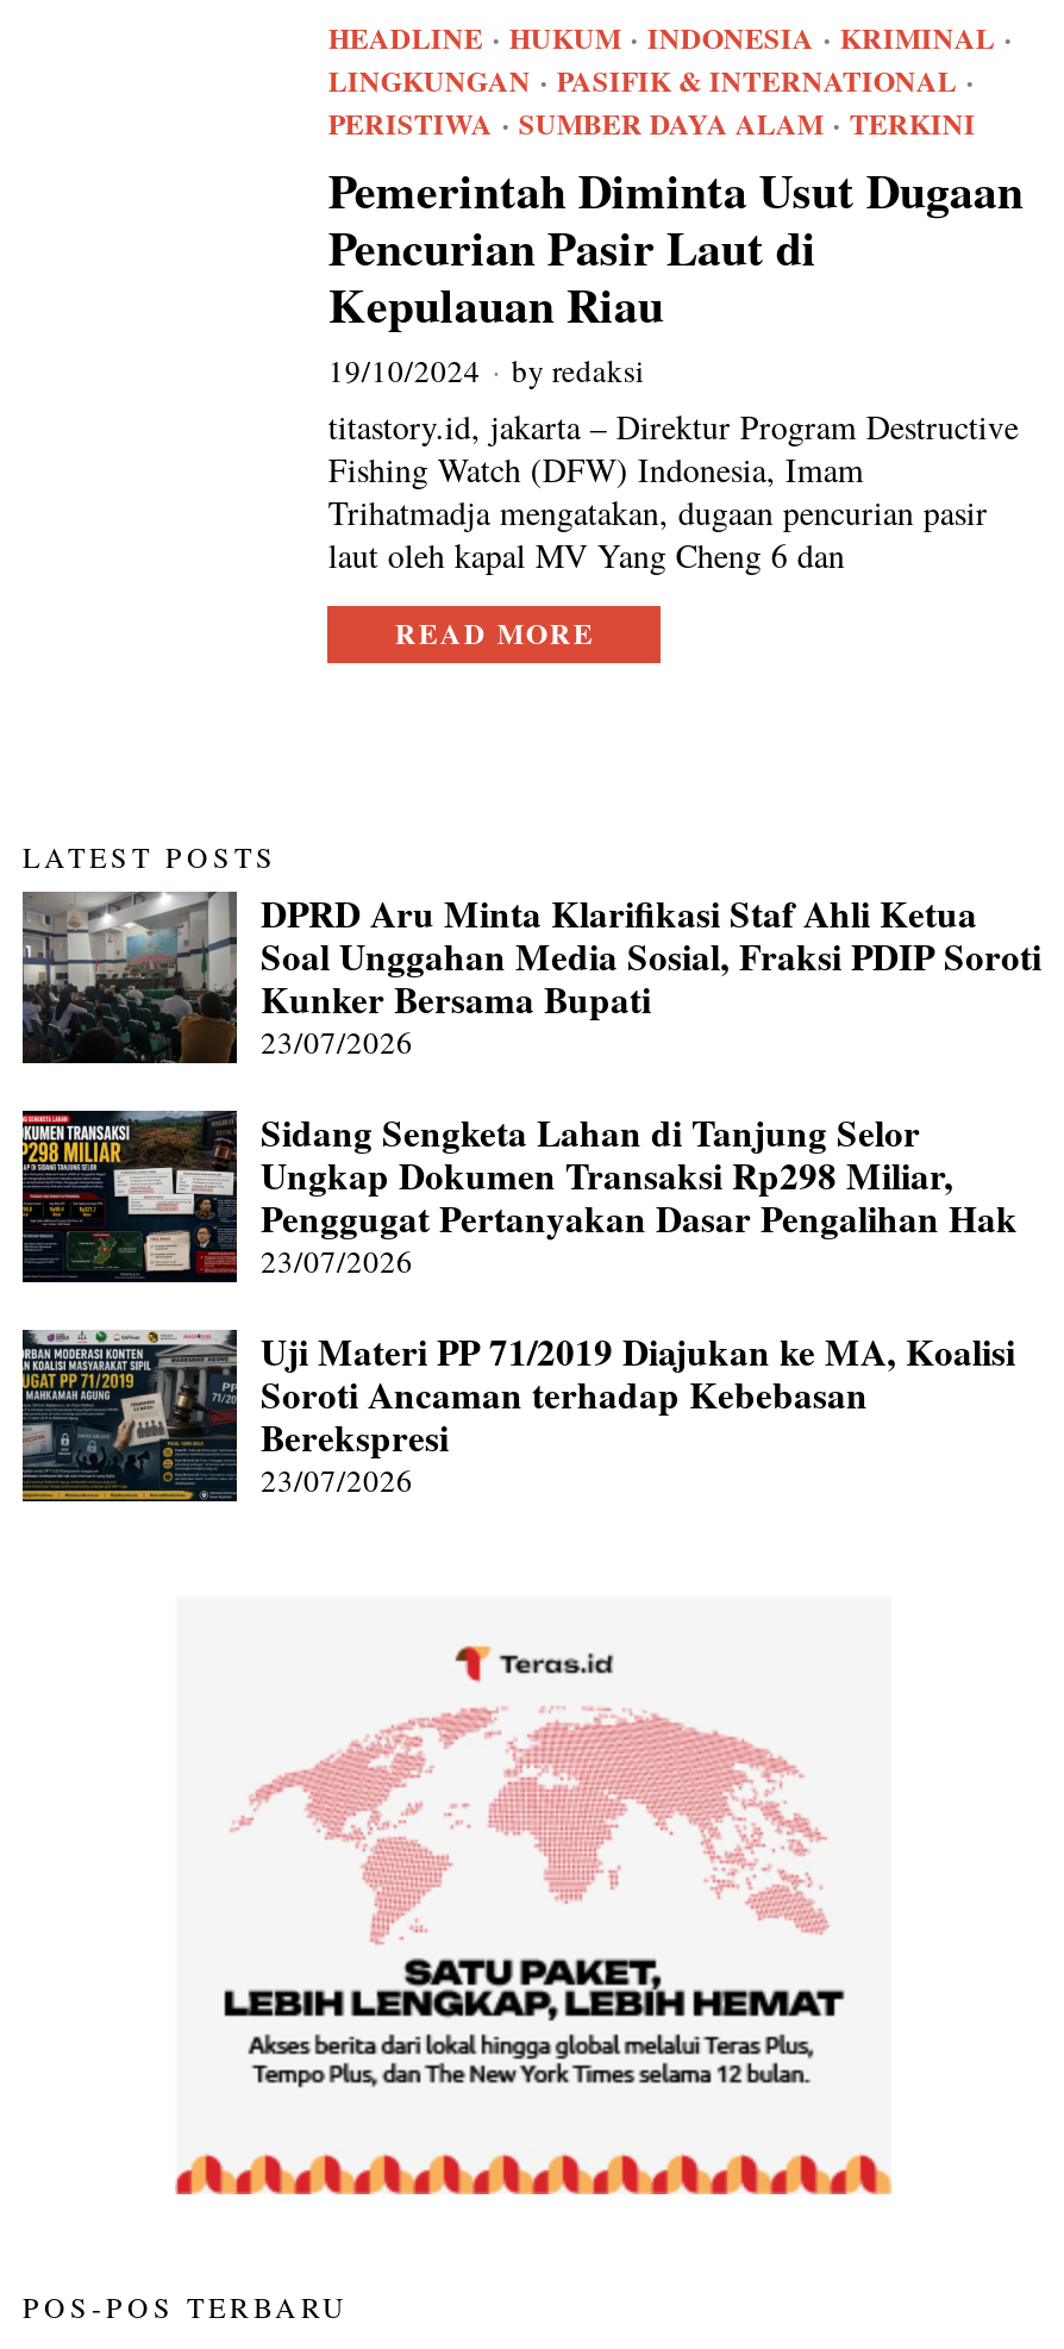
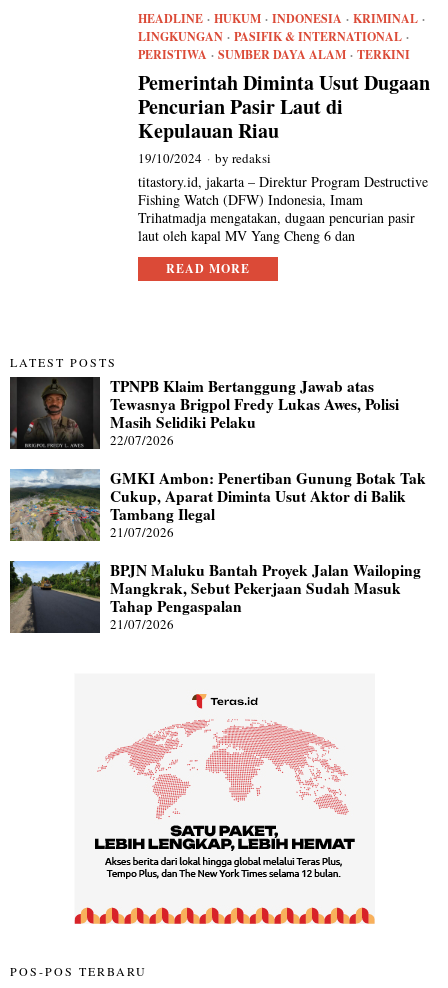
[23,887,1041,1063] [image] | DPRD Aru Minta Klarifikasi Staf Ahli Ketua | Soal Unggahan Media Sosial, Fraksi PDIP Soroti | Kunker Bersama Bupati | 23/07/2026 -> [9,375,399,449] [image] | TPNPB Klaim Bertanggung Jawab atas | Tewasnya Brigpol Fredy Lukas Awes, Polisi | Masih Selidiki Pelaku | 22/07/2026
[20,1106,1018,1285] [image] | Sidang Sengketa Lahan di Tanjung Selor | Ungkap Dokumen Transaksi Rp298 Miliar, | Penggugat Pertanyakan Dasar Pengalihan Hak | 23/07/2026 -> [9,467,426,542] [image] | GMKI Ambon: Penertiban Gunung Botak Tak | Cukup, Aparat Diminta Usut Aktor di Balik | Tambang Ilegal | 21/07/2026
[20,1325,1015,1501] [image] | Uji Materi PP 71/2019 Diajukan ke MA, Koalisi | Soroti Ancaman terhadap Kebebasan | Berekspresi | 23/07/2026 -> [9,559,421,633] [image] | BPJN Maluku Bantah Proyek Jalan Wailoping | Mangkrak, Sebut Pekerjaan Sudah Masuk | Tahap Pengaspalan | 21/07/2026

